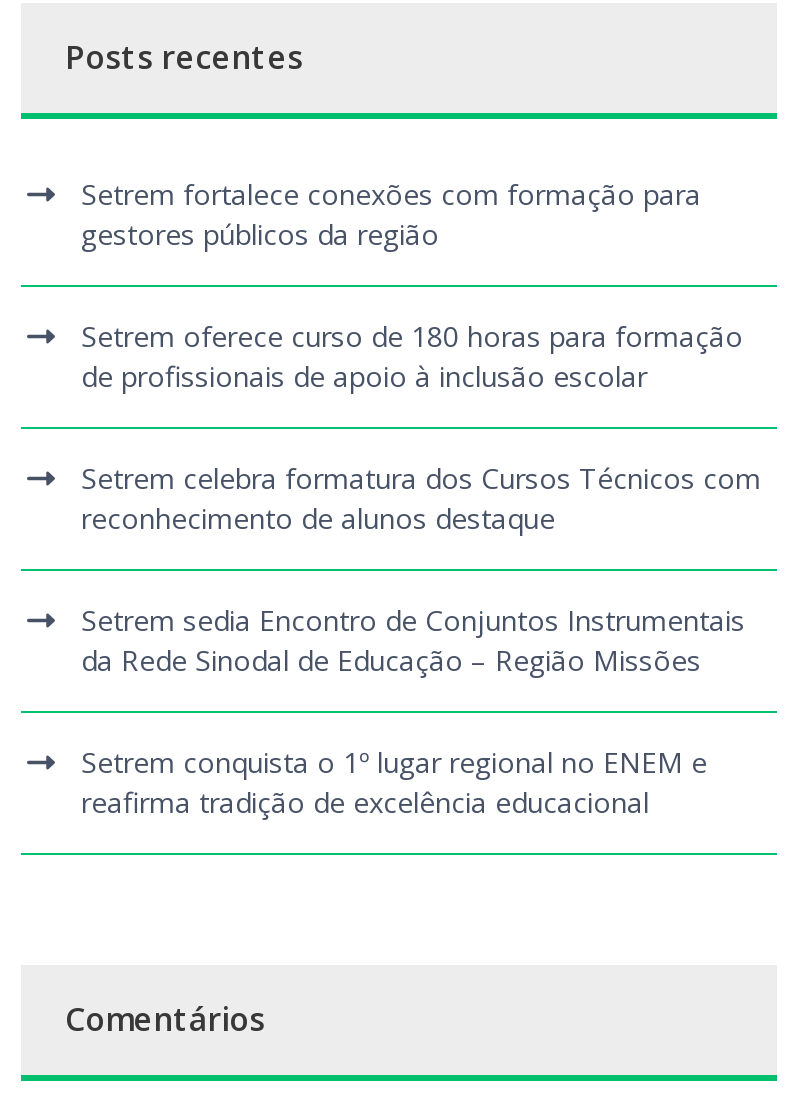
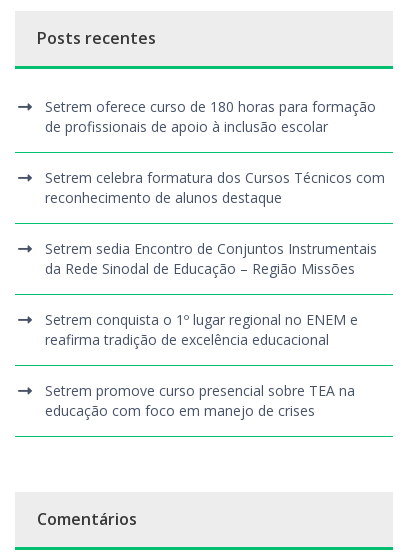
[81,174,701,252] Setrem fortalece conexões com formação para | gestores públicos da região -> none
moved [81,316,761,820] -> [45,97,385,349]: Setrem oferece curso de 180 horas para formação | de profissionais de apoio à inclusão escolar | Setrem celebra formatura dos Cursos Técnicos com | reconhecimento de alunos destaque | Setrem sedia Encontro de Conjuntos Instrumentais | da Rede Sinodal de Educação – Região Missões | Setrem conquista o 1º lugar regional no ENEM e | reafirma tradição de excelência educacional
none -> [45,381,355,420] Setrem promove curso presencial sobre TEA na | educação com foco em manejo de crises

